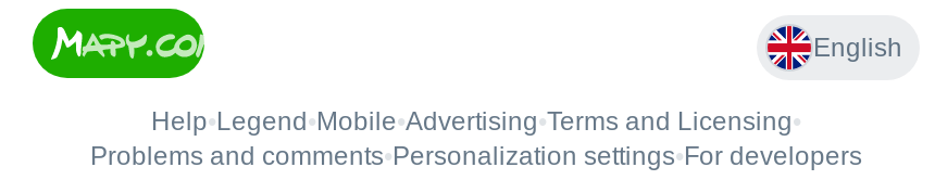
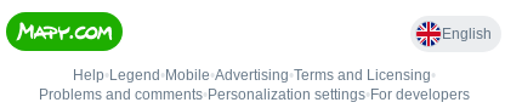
[165,9,241,78] [image] -> [35,11,124,52] [image]

